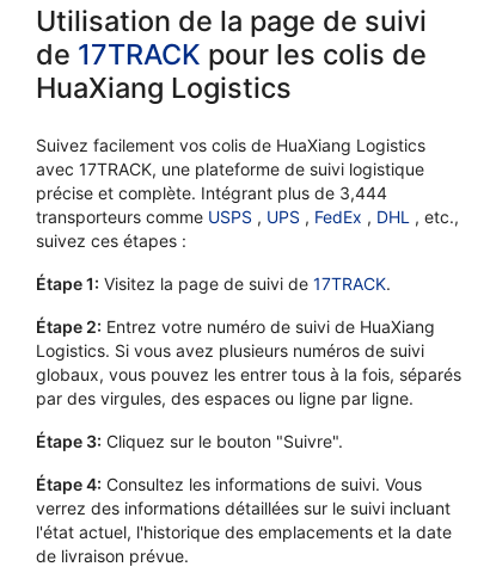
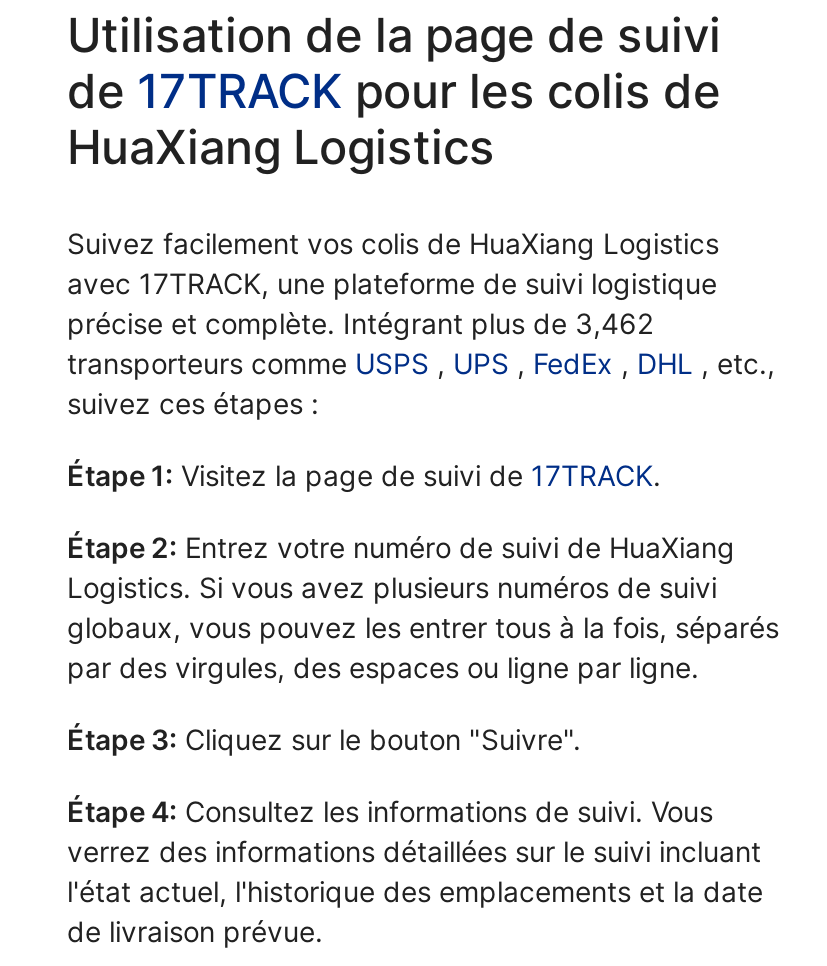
[36,183,387,203] précise et complète. Intégrant plus de 3,444 -> [67,306,653,340] précise et complète. Intégrant plus de 3,462

